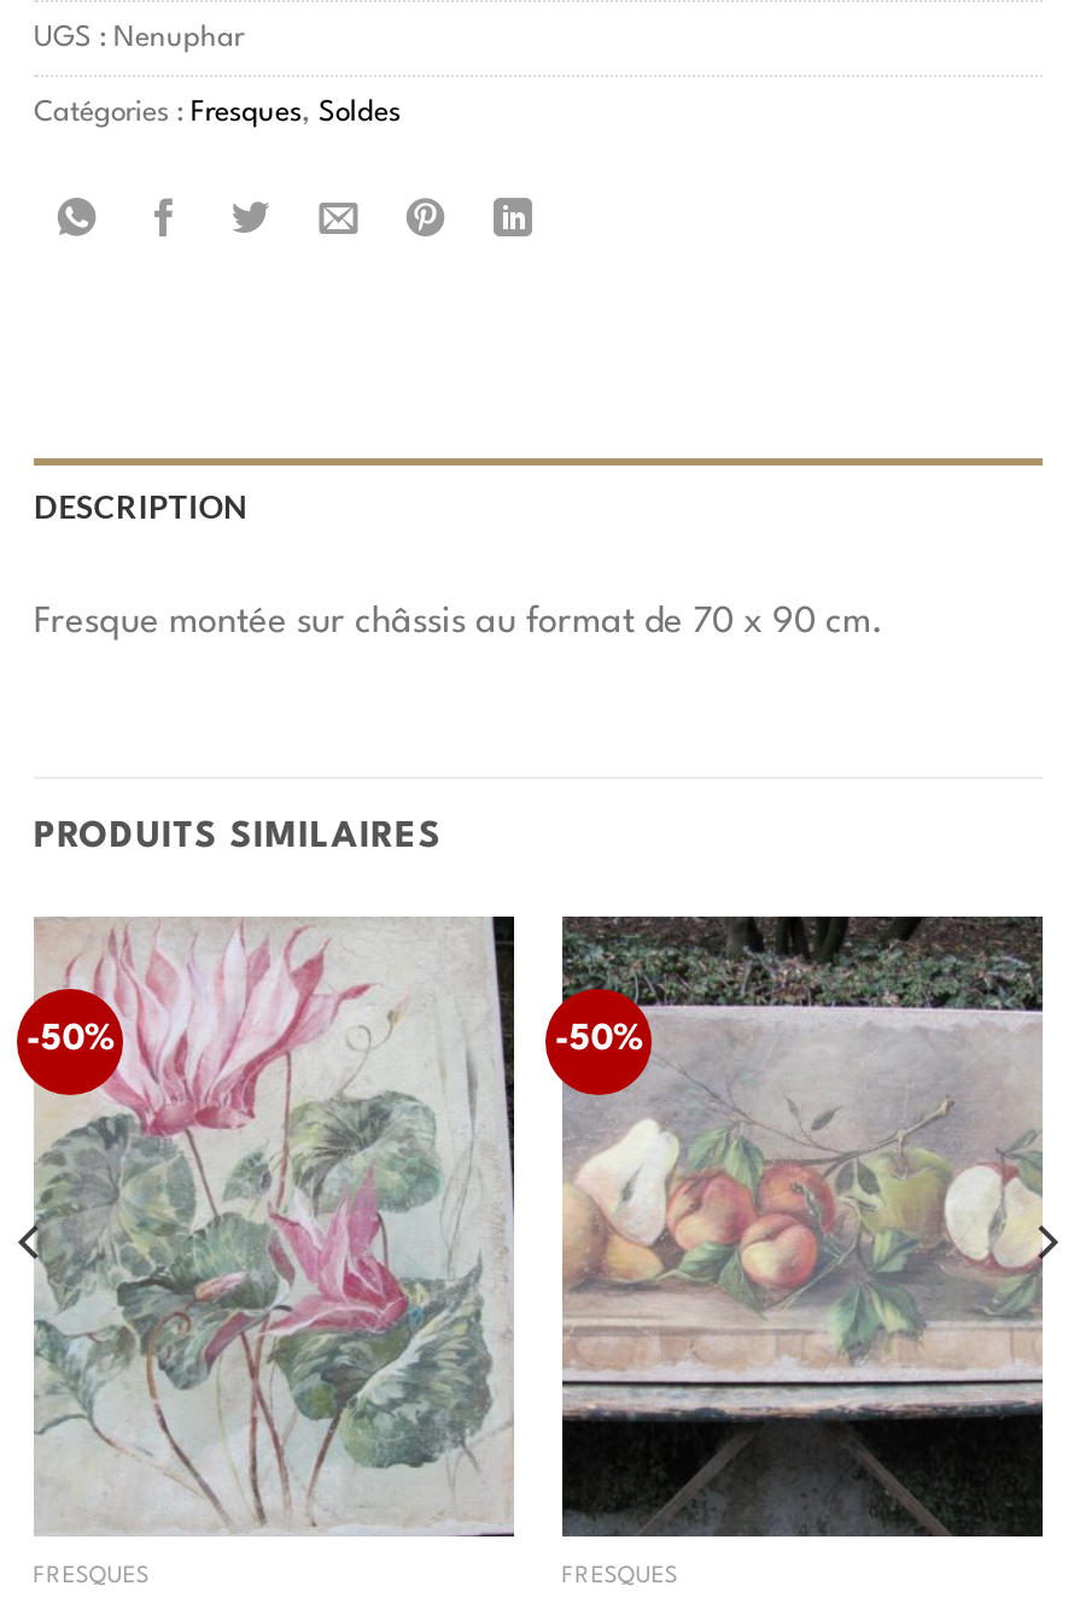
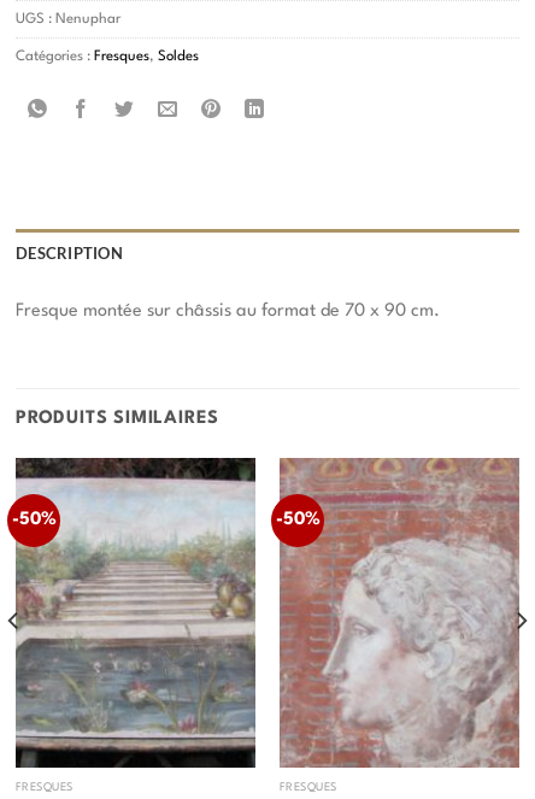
[34,917,516,1539] [image] -> [14,457,255,769] [image]
[560,914,1045,1539] [image] -> [278,457,521,769] [image]

